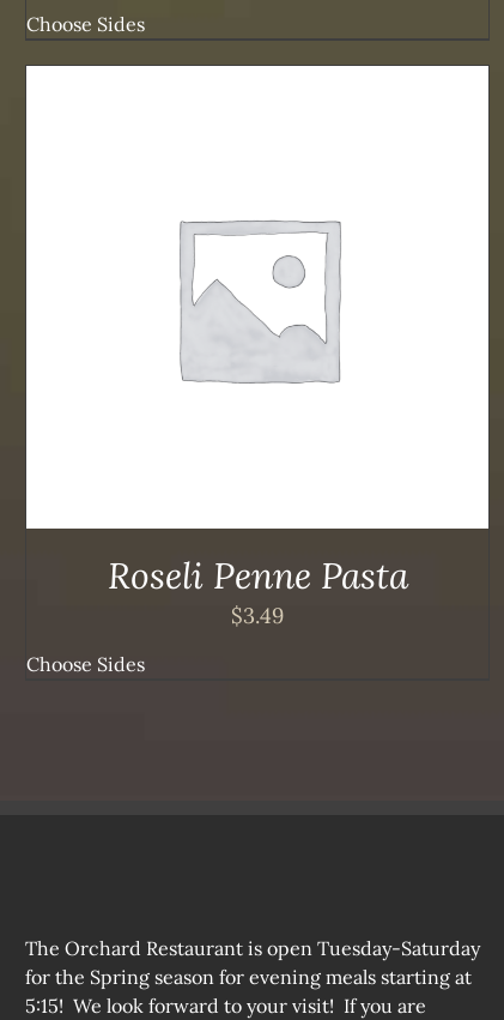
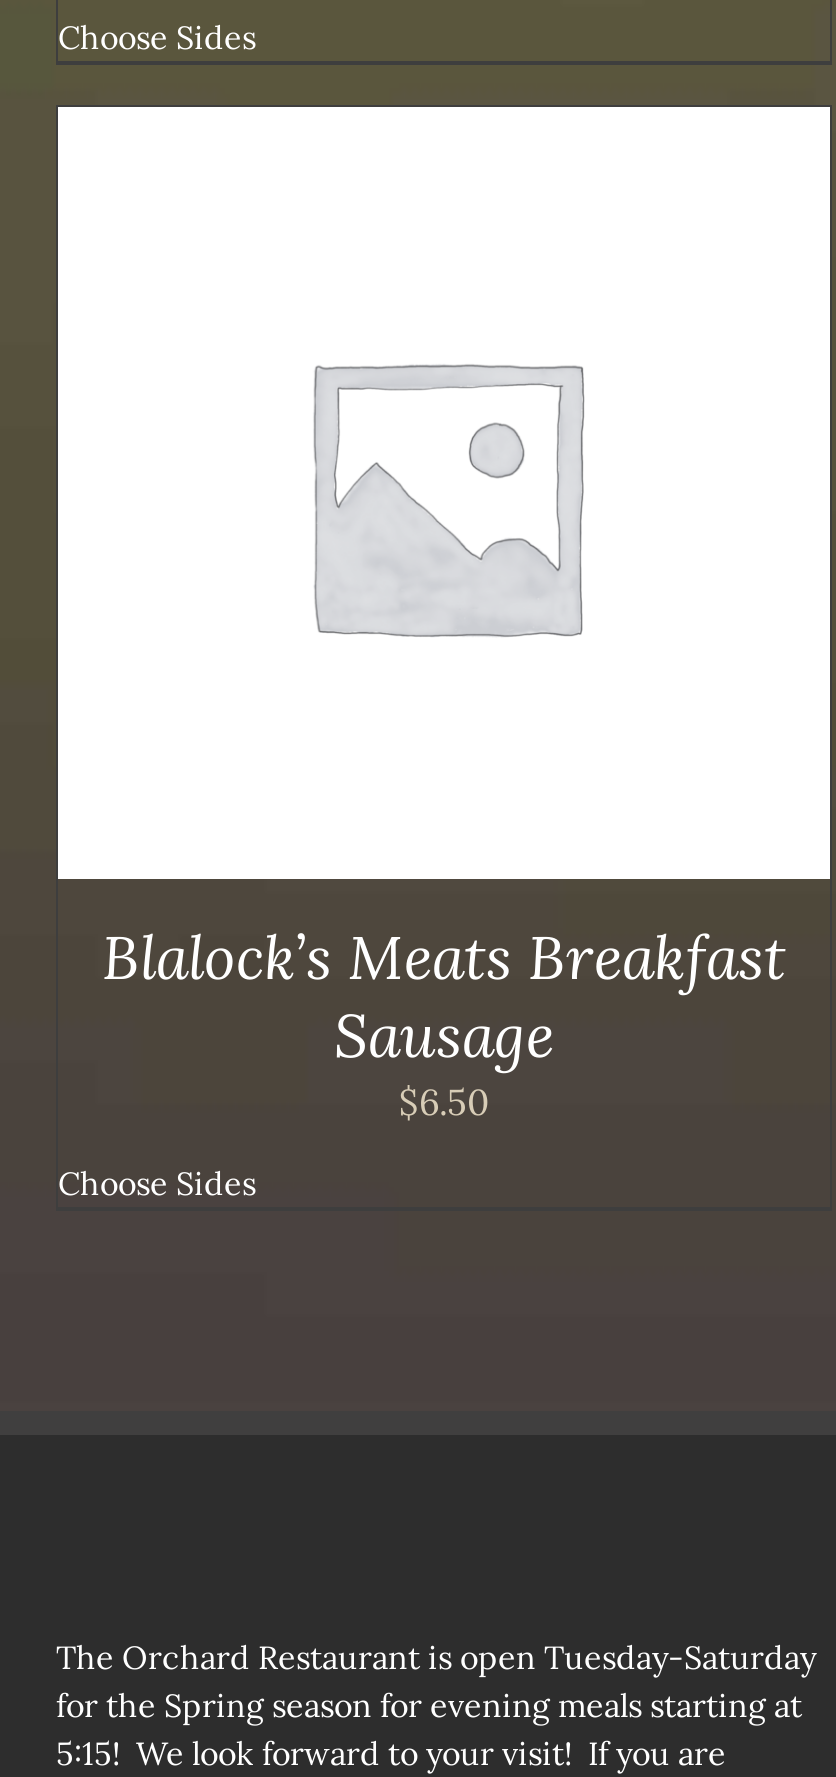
[107,552,408,629] Roseli Penne Pasta | $3.49 -> [102,919,786,1125] Blalock’s Meats Breakfast | Sausage | $6.50

